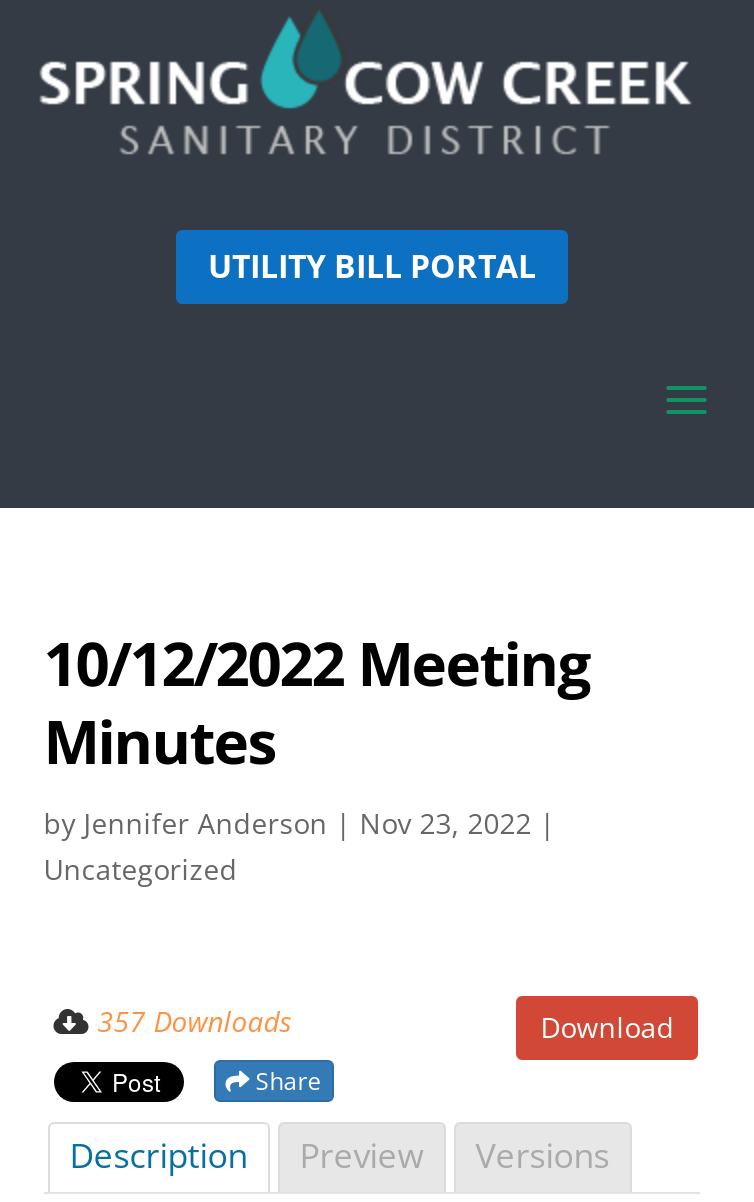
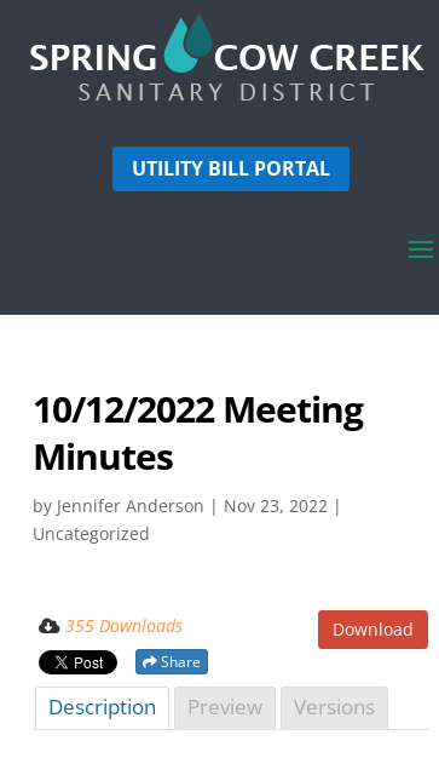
[98,1001,292,1039] 357 Downloads -> [65,613,182,636] 355 Downloads

